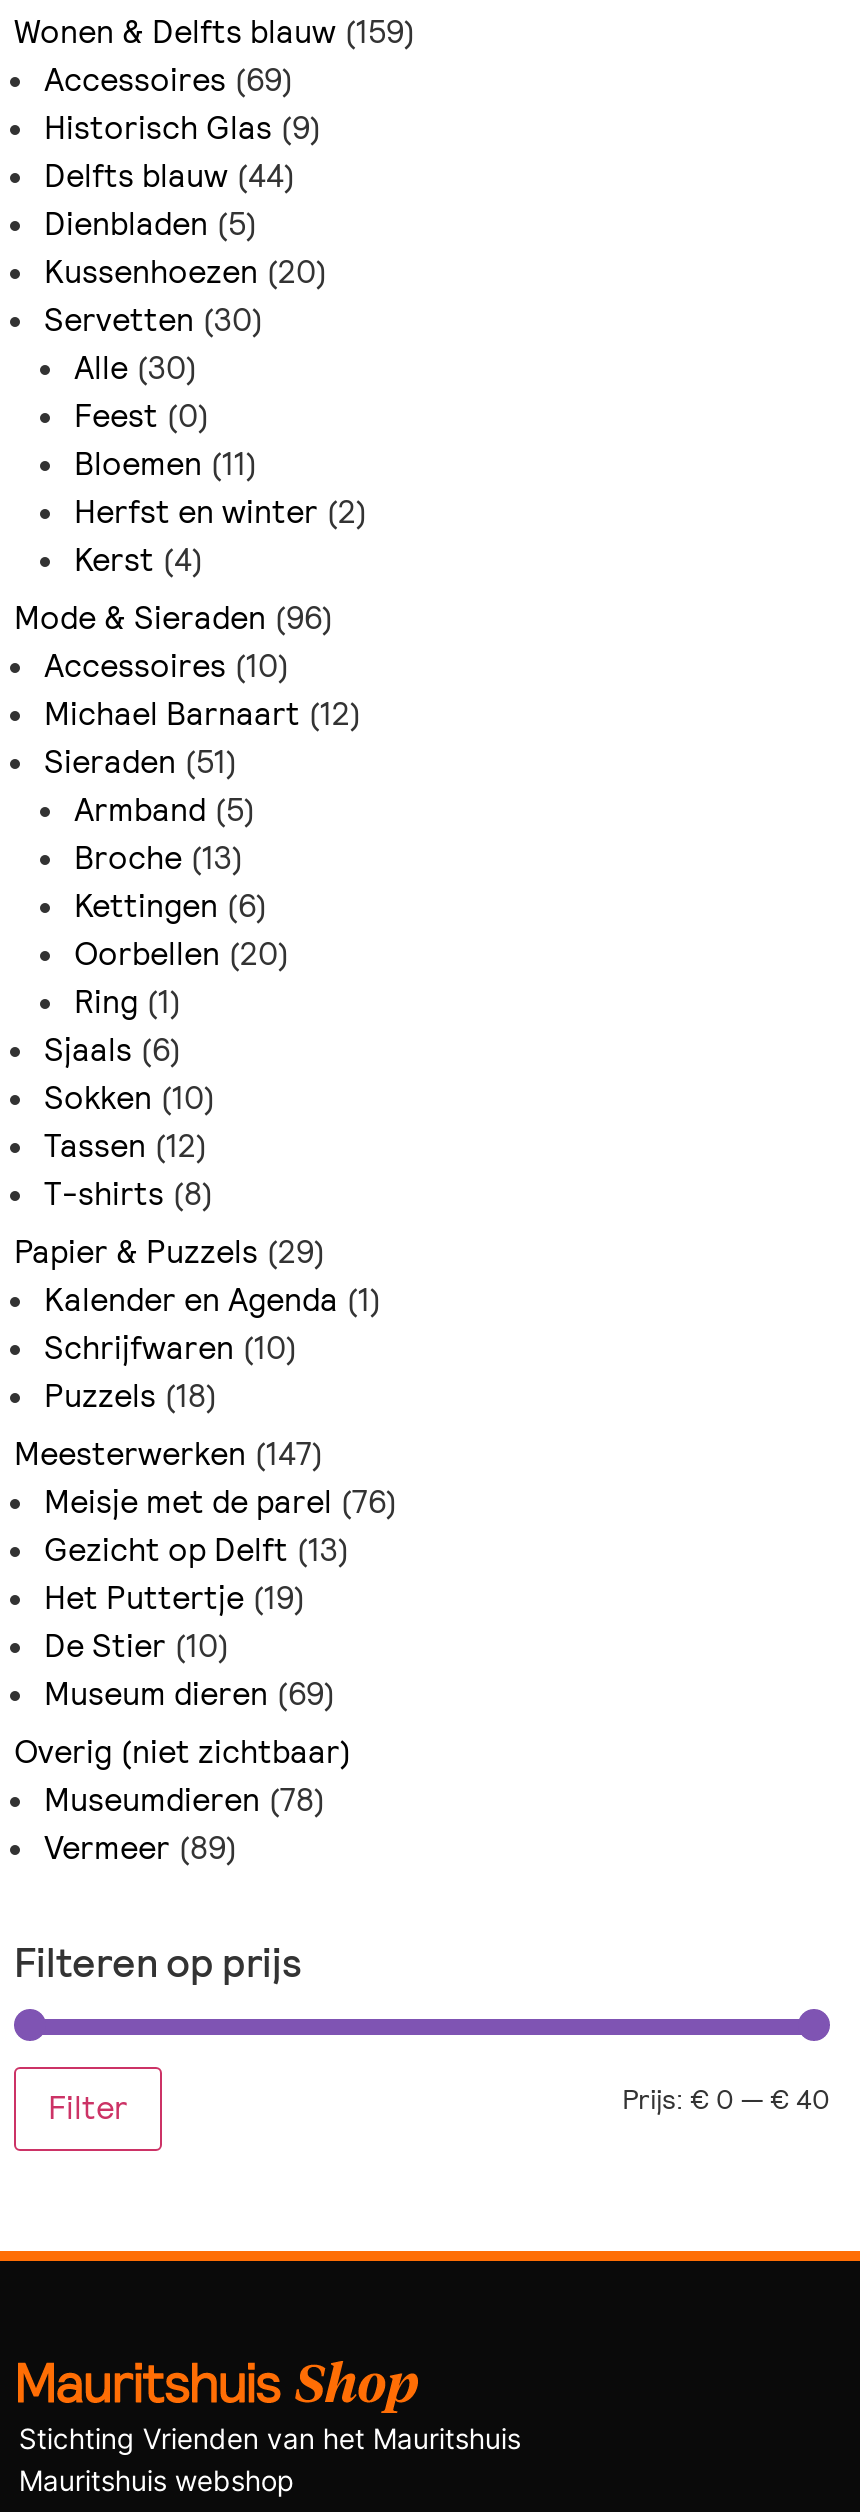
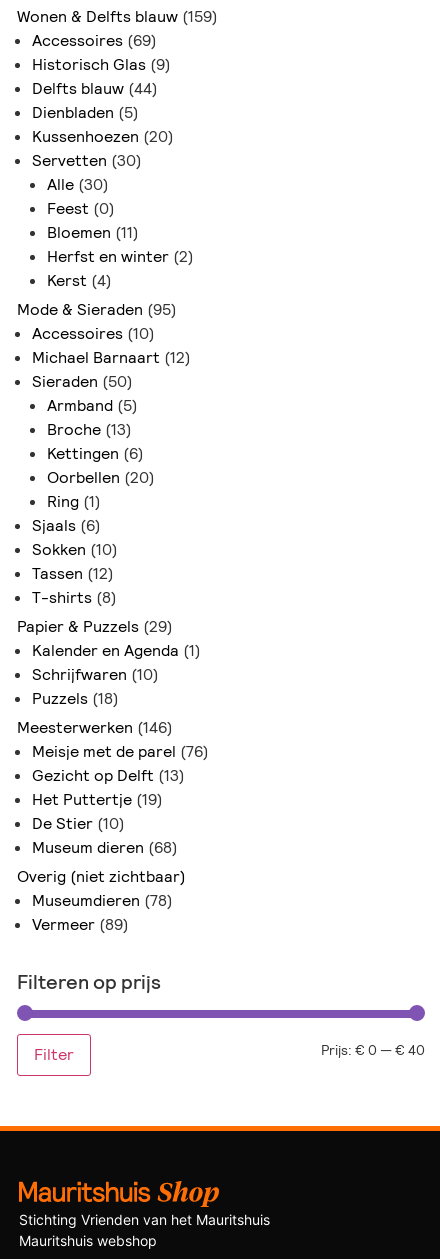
[14,597,334,639] Mode & Sieraden (96) -> [17,299,177,320] Mode & Sieraden (95)
[44,741,238,783] Sieraden (51) -> [32,371,133,392] Sieraden (50)
[14,1433,324,1475] Meesterwerken (147) -> [17,717,173,738] Meesterwerken (146)
[44,1673,336,1715] Museum dieren (69) -> [32,837,178,858] Museum dieren (68)

